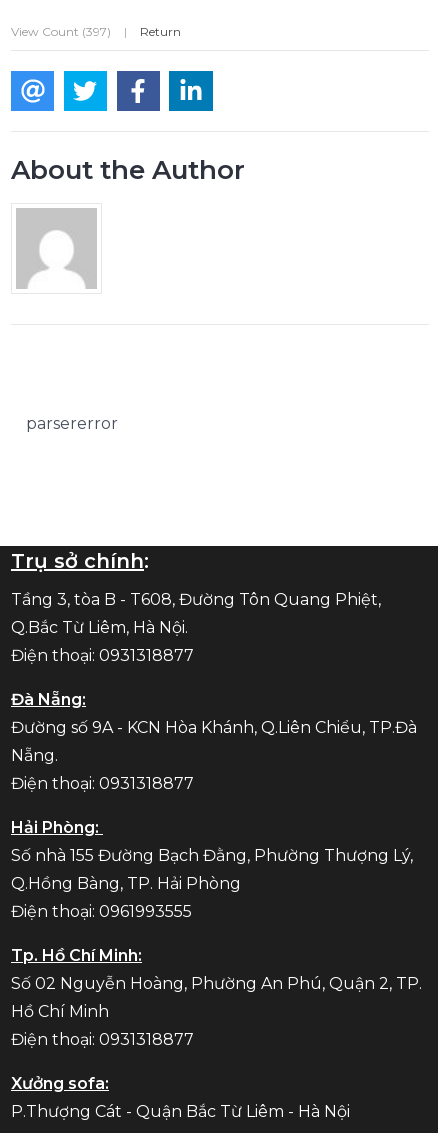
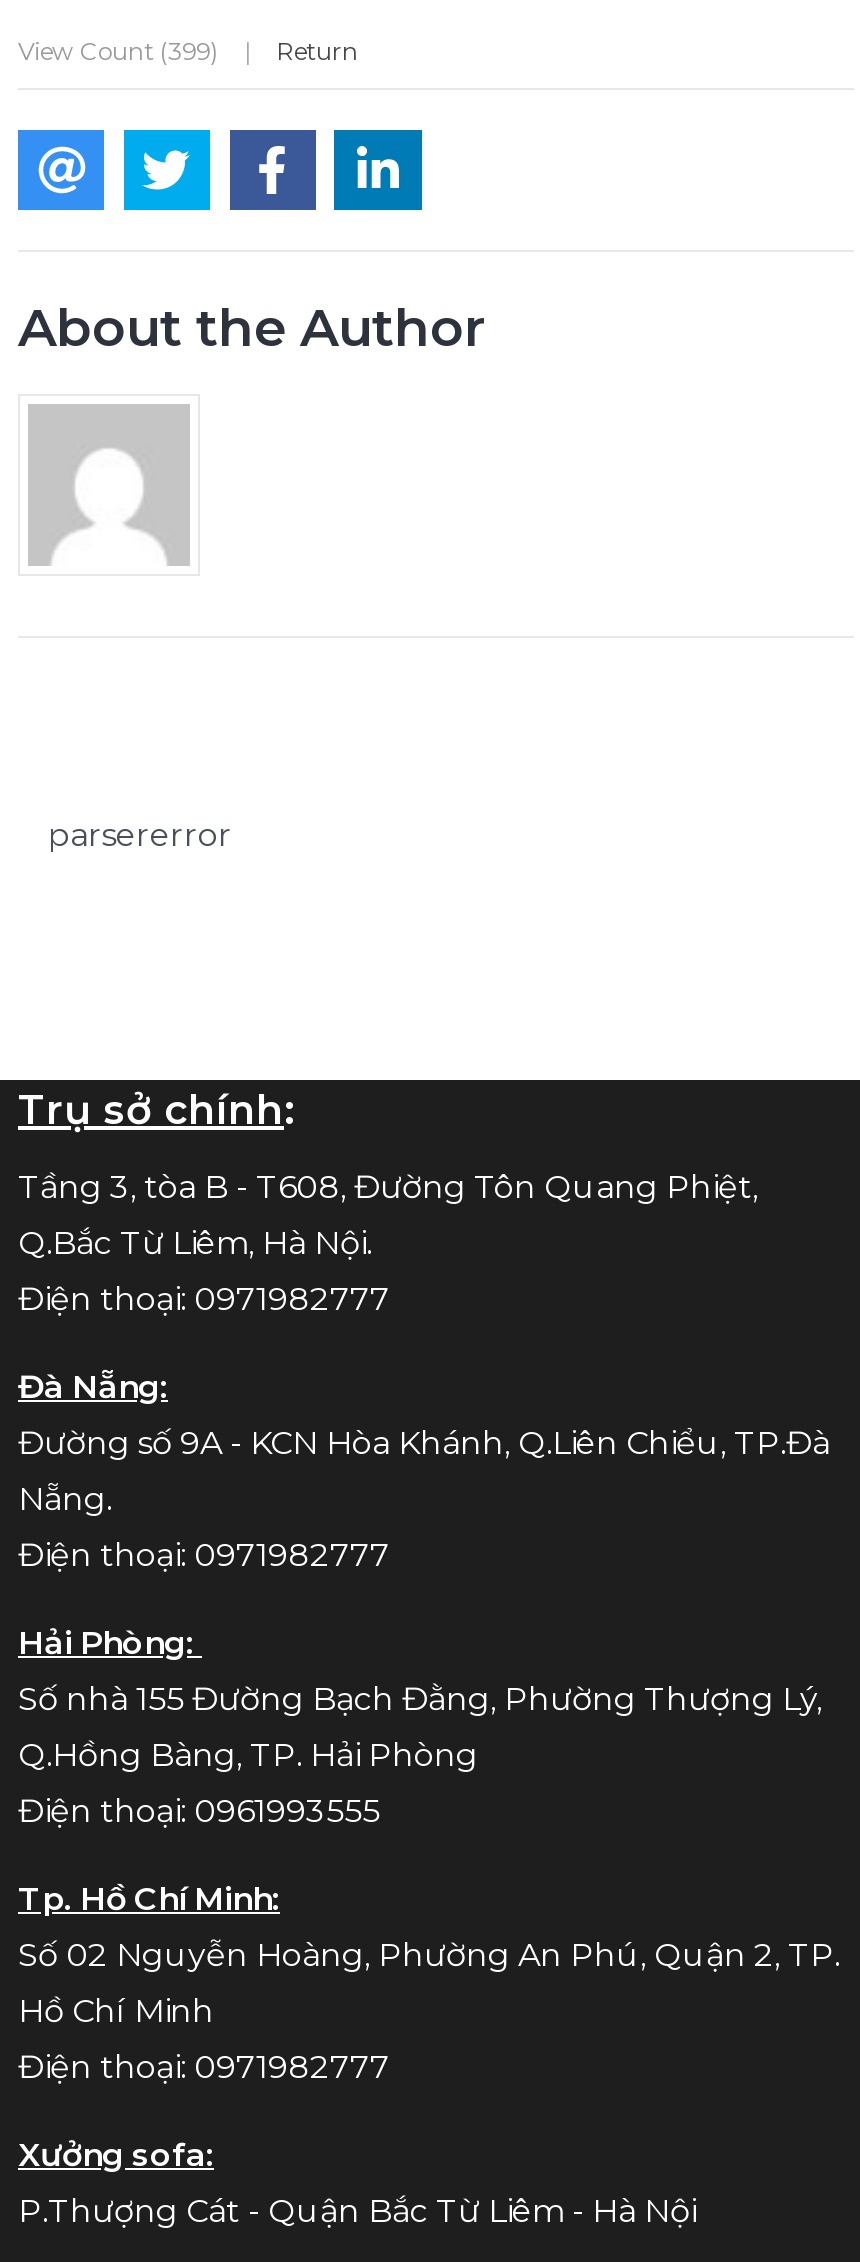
[11,24,114,39] View Count (397) -> [18,36,224,66] View Count (399)
[11,646,194,665] Điện thoại: 0931318877 -> [18,1280,390,1318] Điện thoại: 0971982777
[11,774,194,793] Điện thoại: 0931318877 -> [18,1536,390,1574] Điện thoại: 0971982777
[11,1030,194,1049] Điện thoại: 0931318877 -> [18,2048,390,2086] Điện thoại: 0971982777

